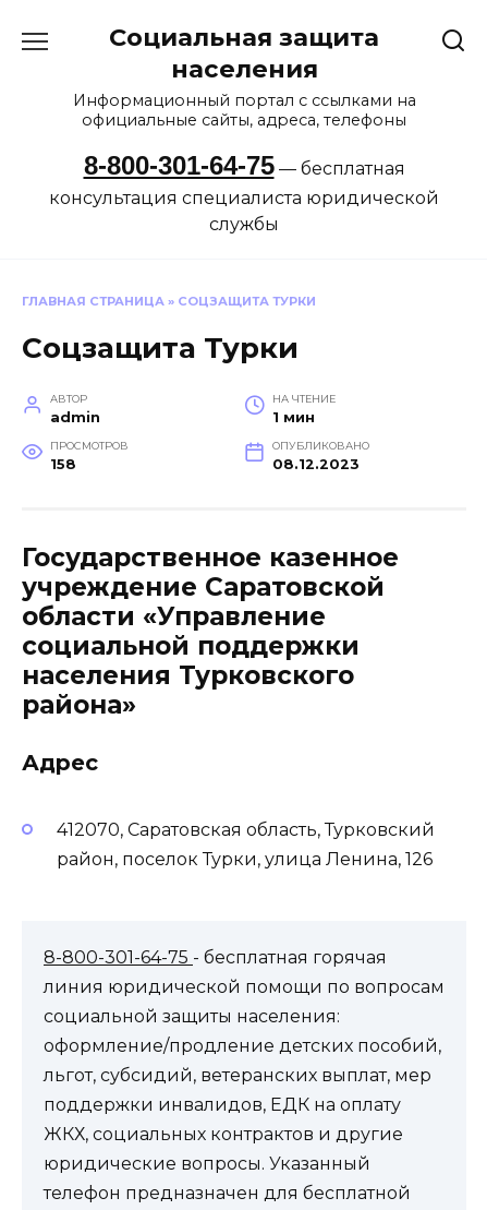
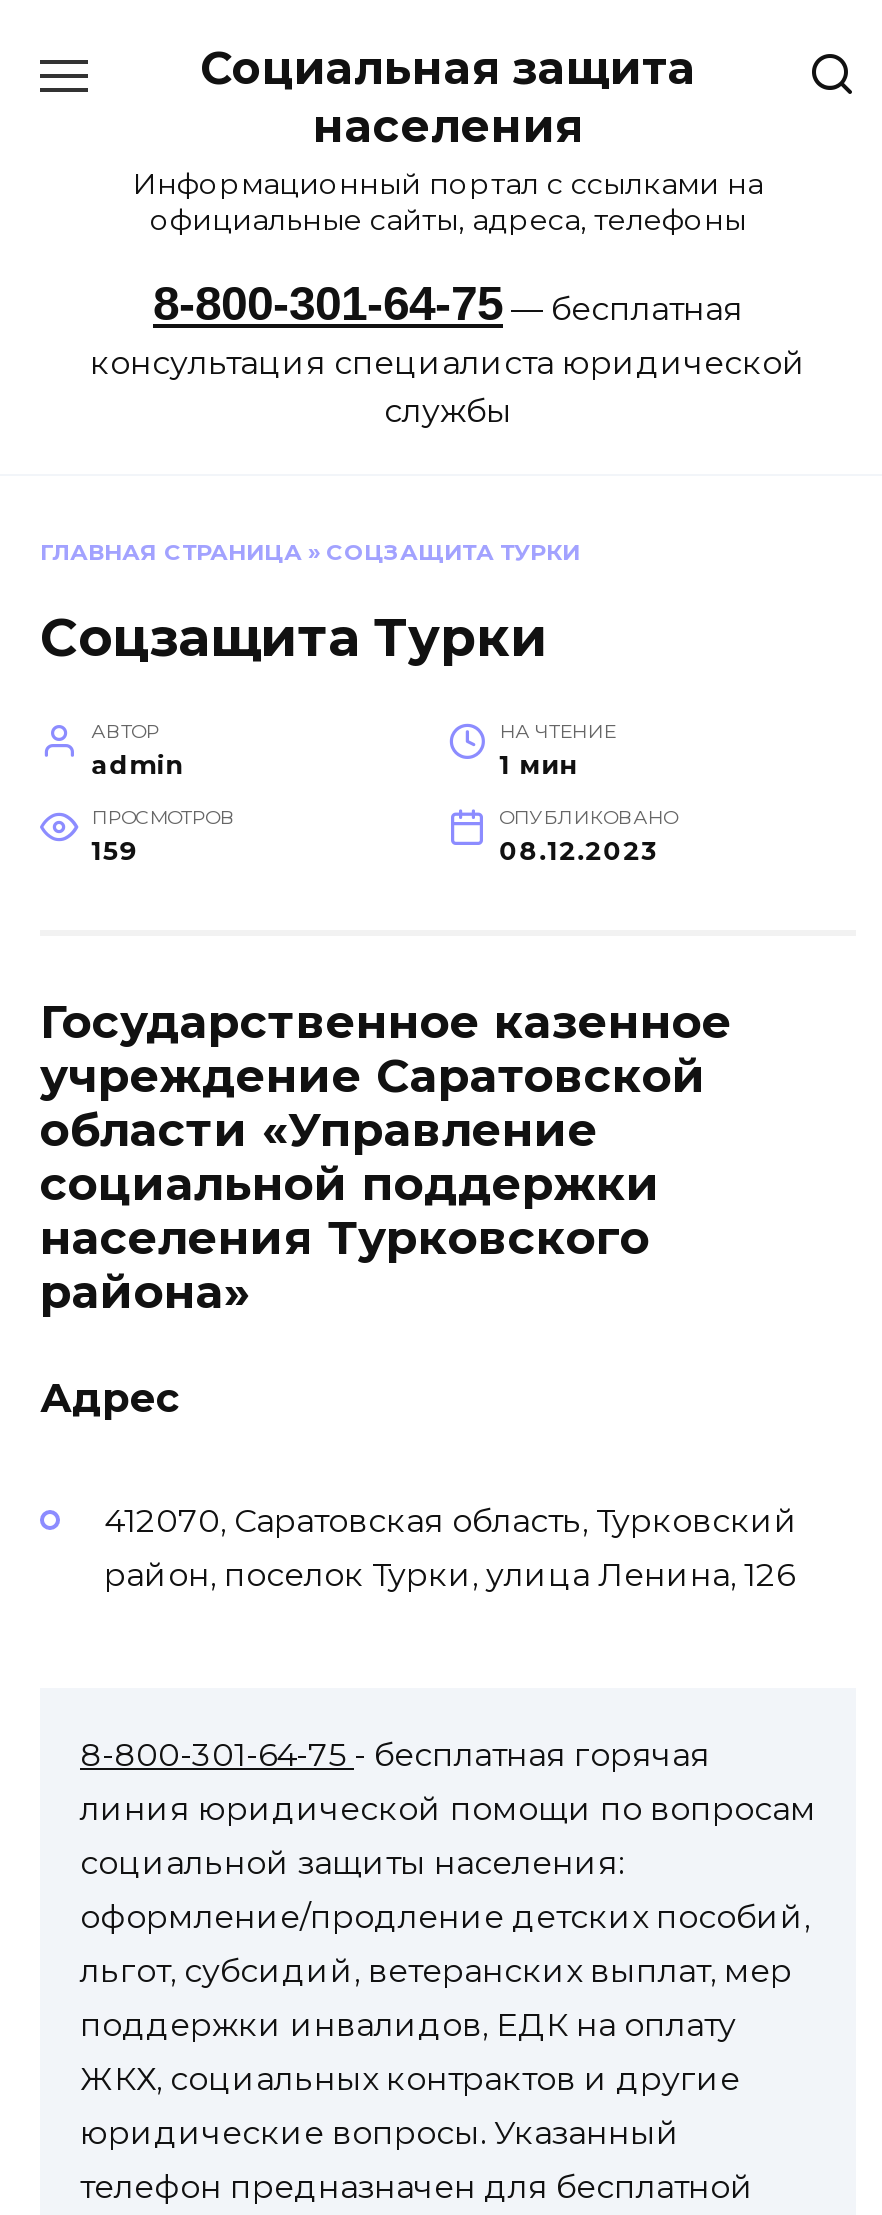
[50,456,76,472] 158 -> [91,836,137,866] 159

